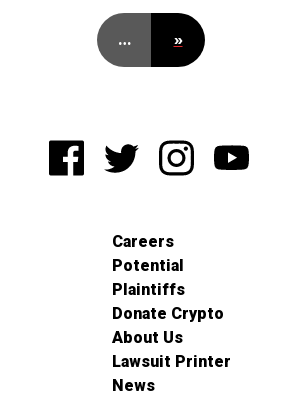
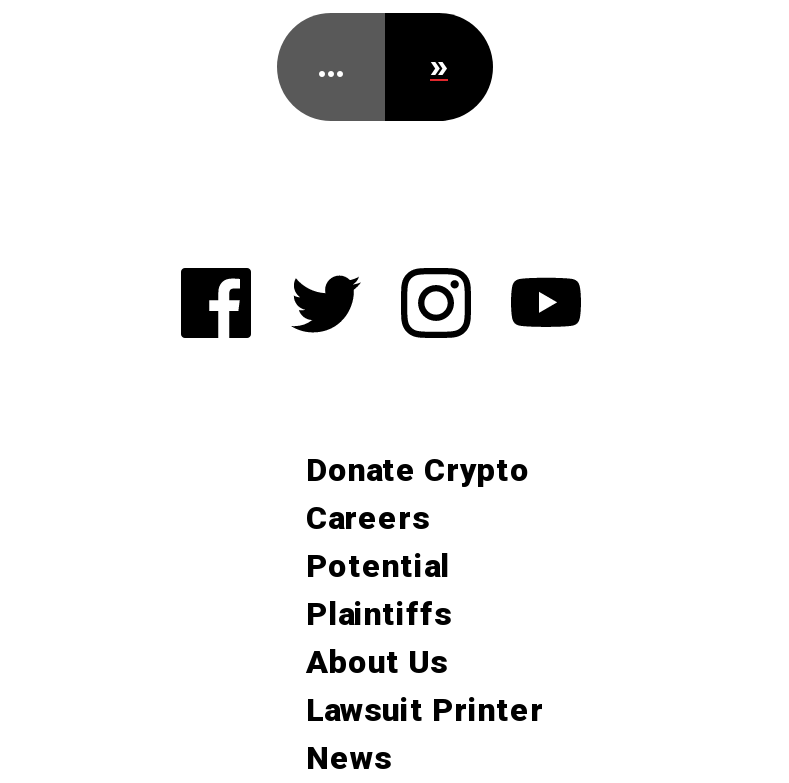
moved [111,232,184,299] -> [306,499,452,633]: Careers | Potential | Plaintiffs
moved [111,304,223,323] -> [306,451,530,489]: Donate Crypto

